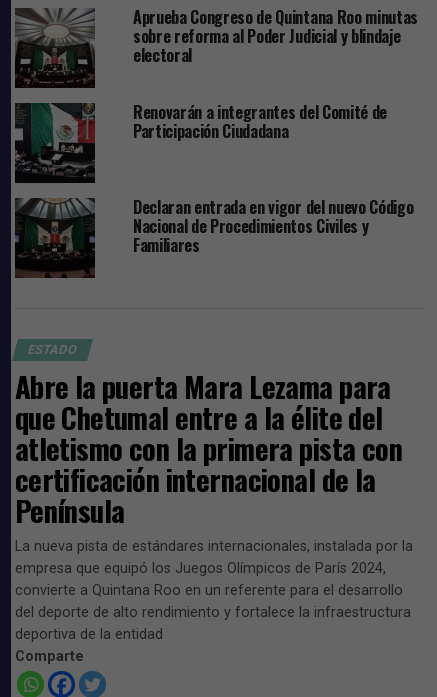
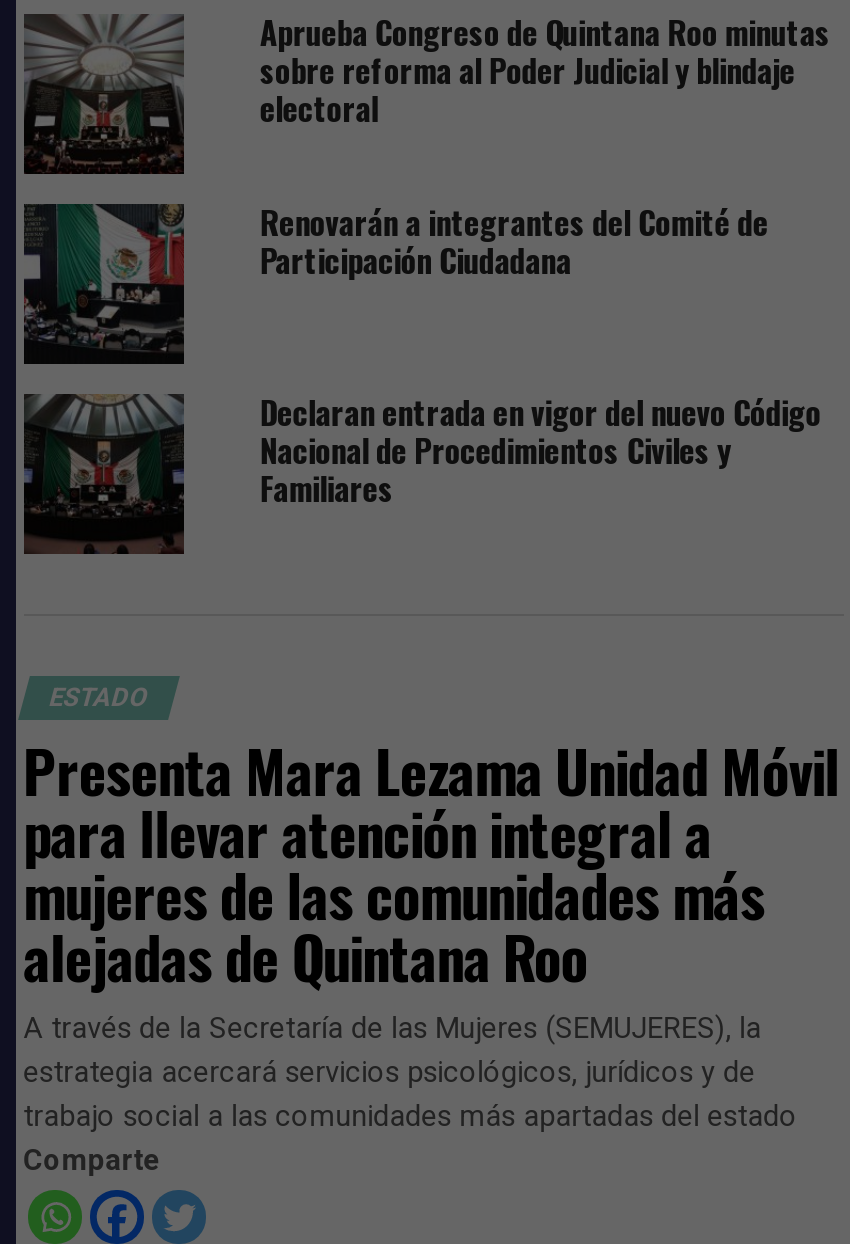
[15,365,413,643] Abre la puerta Mara Lezama para | que Chetumal entre a la élite del | atletismo con la primera pista con | certificación internacional de la | Península | La nueva pista de estándares internacionales, instalada por la | empresa que equipó los Juegos Olímpicos de París 2024, | convierte a Quintana Roo en un referente para el desarrollo | del deporte de alto rendimiento y fortalece la infraestructura | deportiva de la entidad -> [23,729,839,1135] Presenta Mara Lezama Unidad Móvil | para llevar atención integral a | mujeres de las comunidades más | alejadas de Quintana Roo | A través de la Secretaría de las Mujeres (SEMUJERES), la | estrategia acercará servicios psicológicos, jurídicos y de | trabajo social a las comunidades más apartadas del estado

